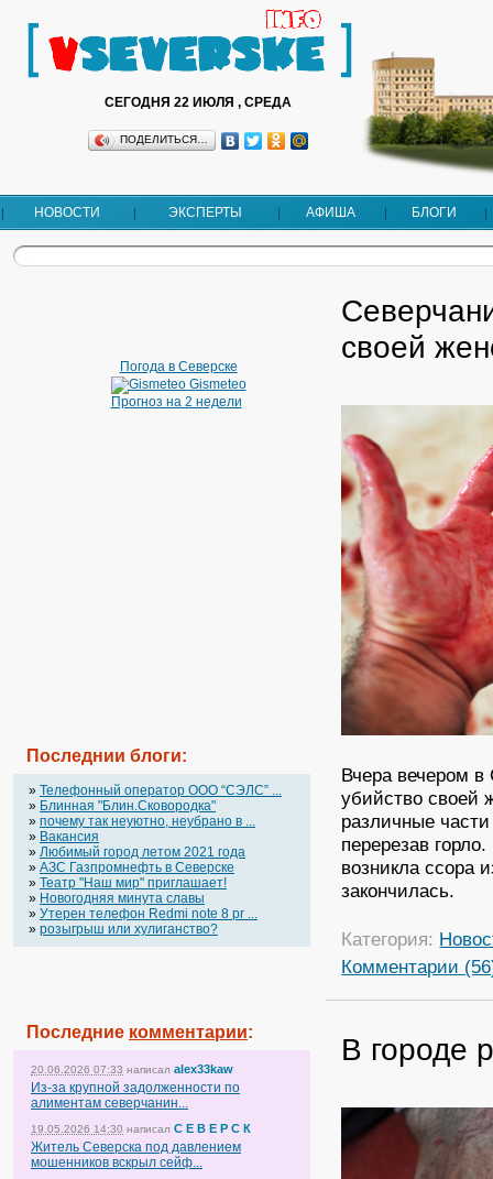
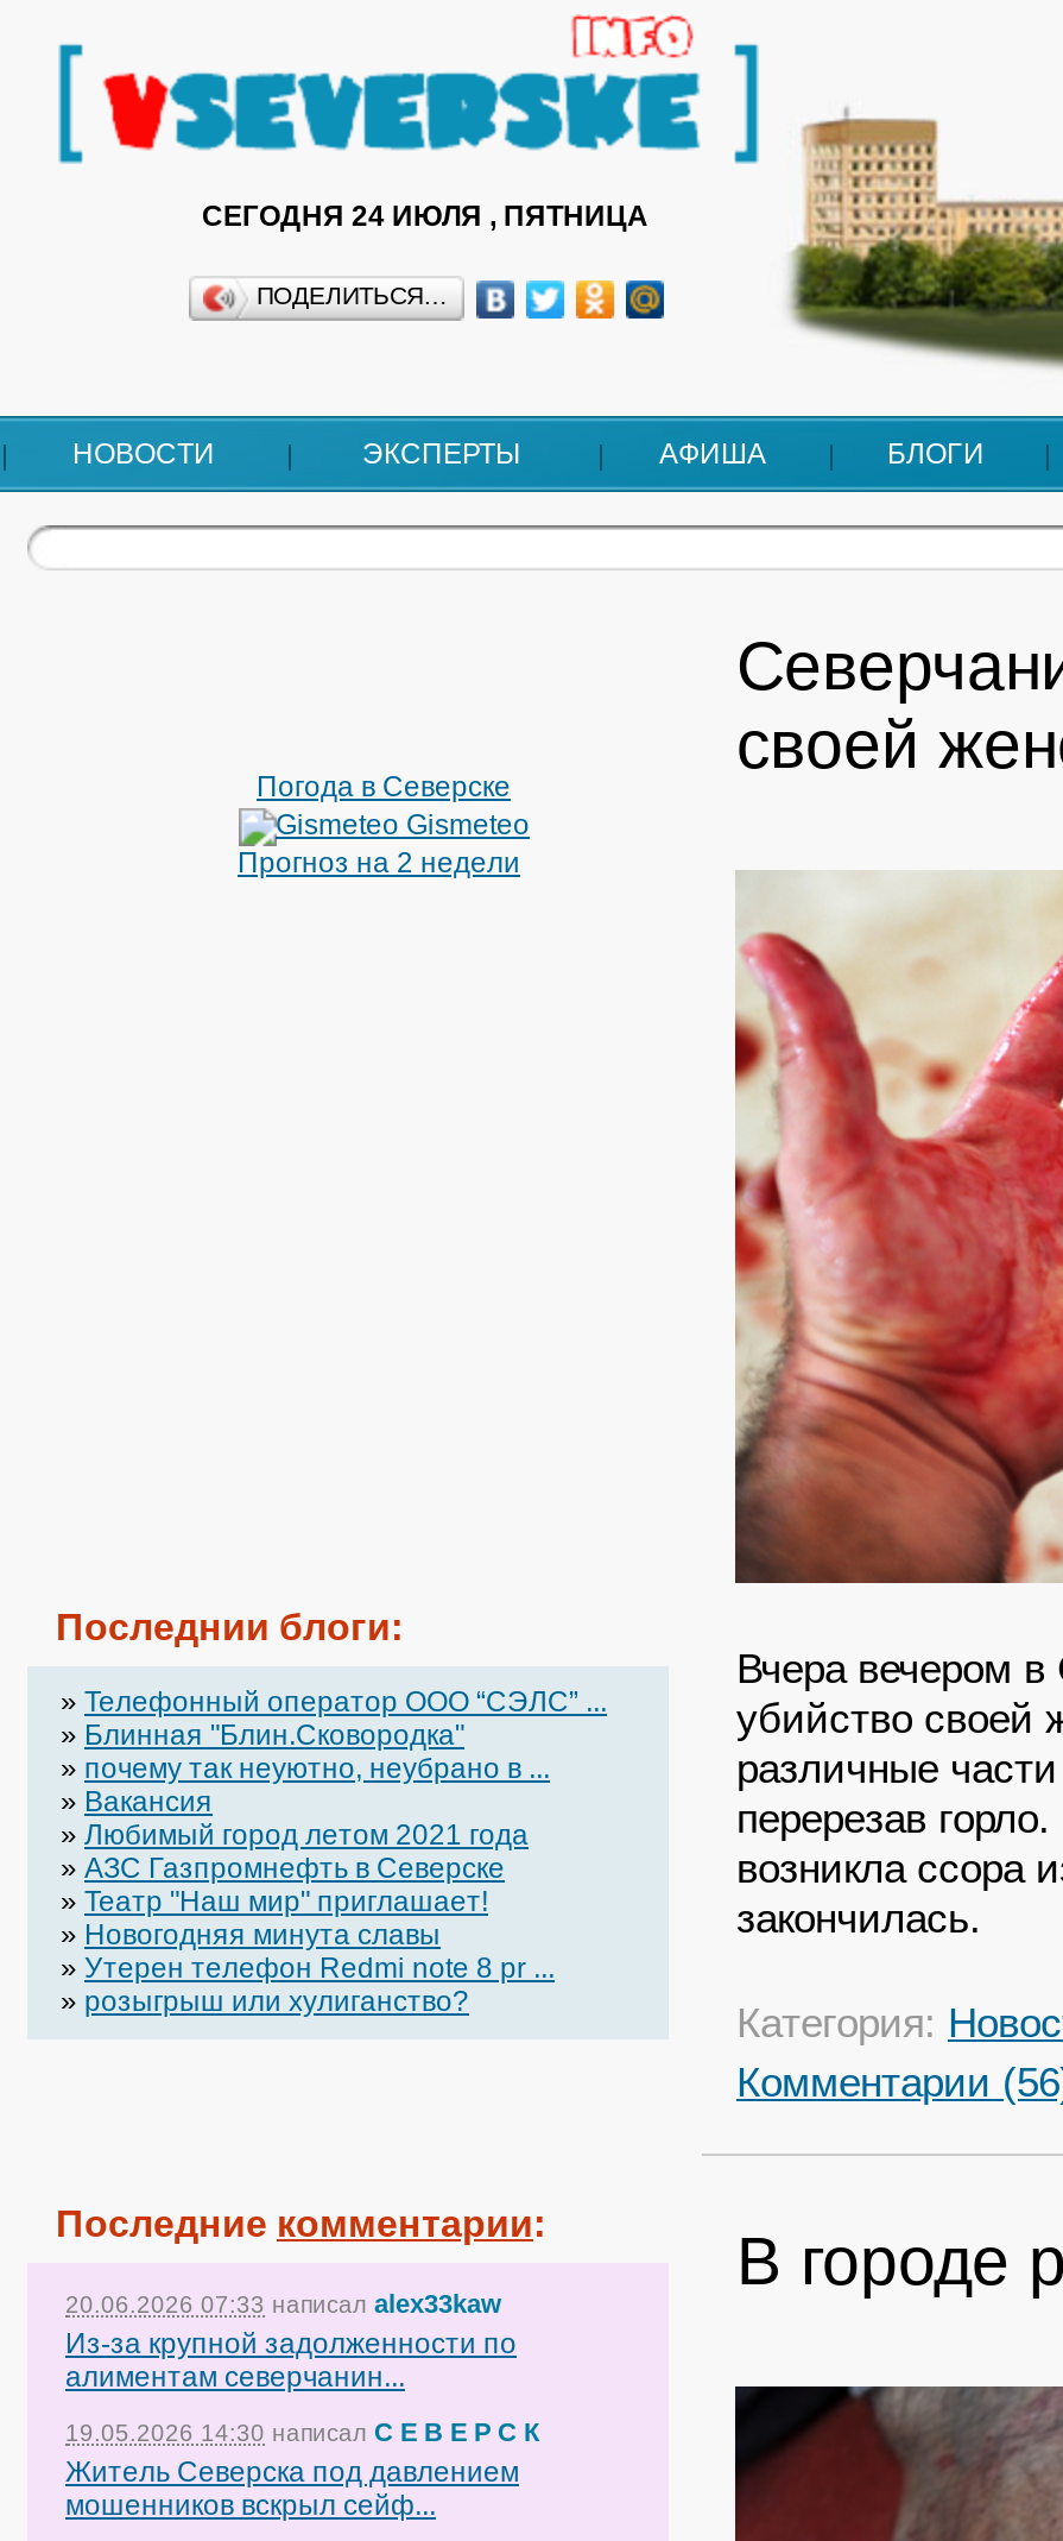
[104,95,291,110] СЕГОДНЯ 22 ИЮЛЯ , СРЕДА -> [202,200,648,233] СЕГОДНЯ 24 ИЮЛЯ , ПЯТНИЦА

